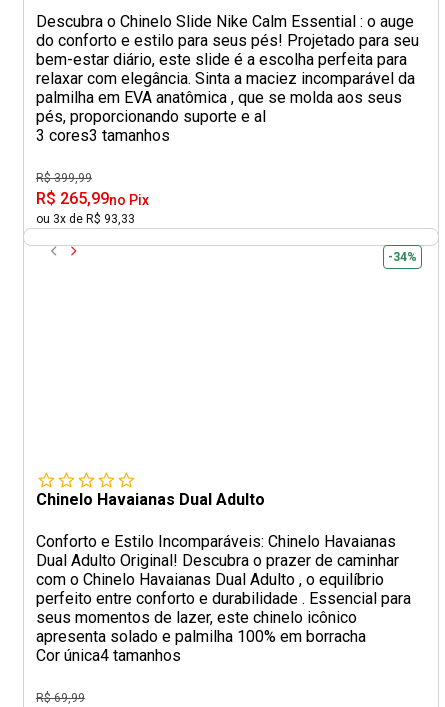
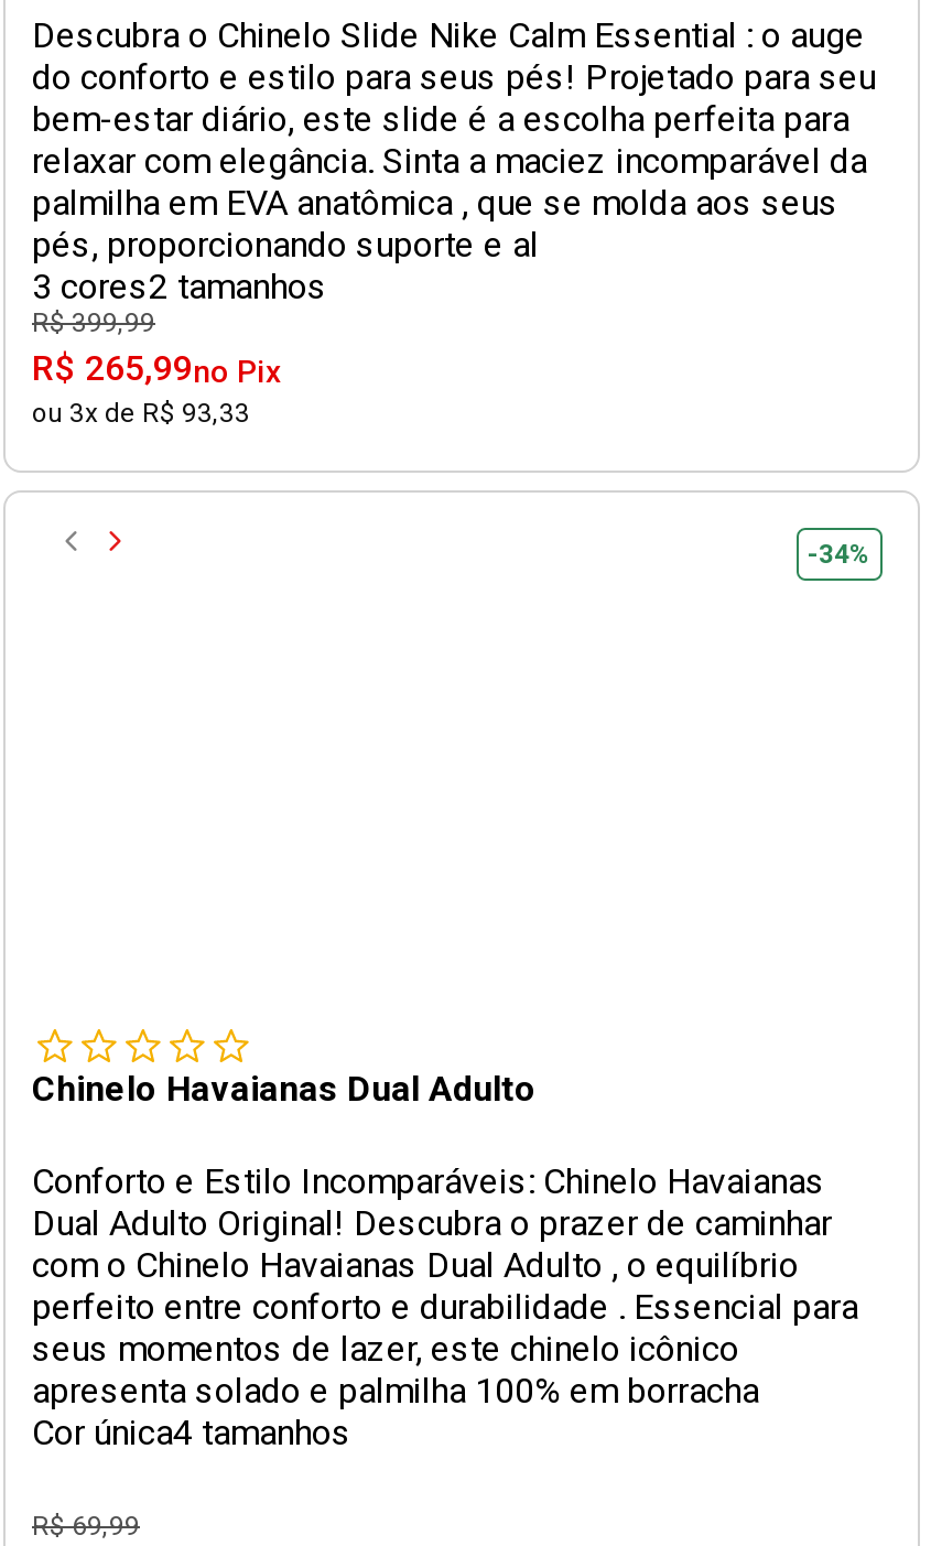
[36,126,170,145] 3 cores3 tamanhos -> [32,266,327,307] 3 cores2 tamanhos
moved [36,171,149,226] -> [32,307,281,429]: R$ 399,99 | R$ 265,99no Pix | ou 3x de R$ 93,33

